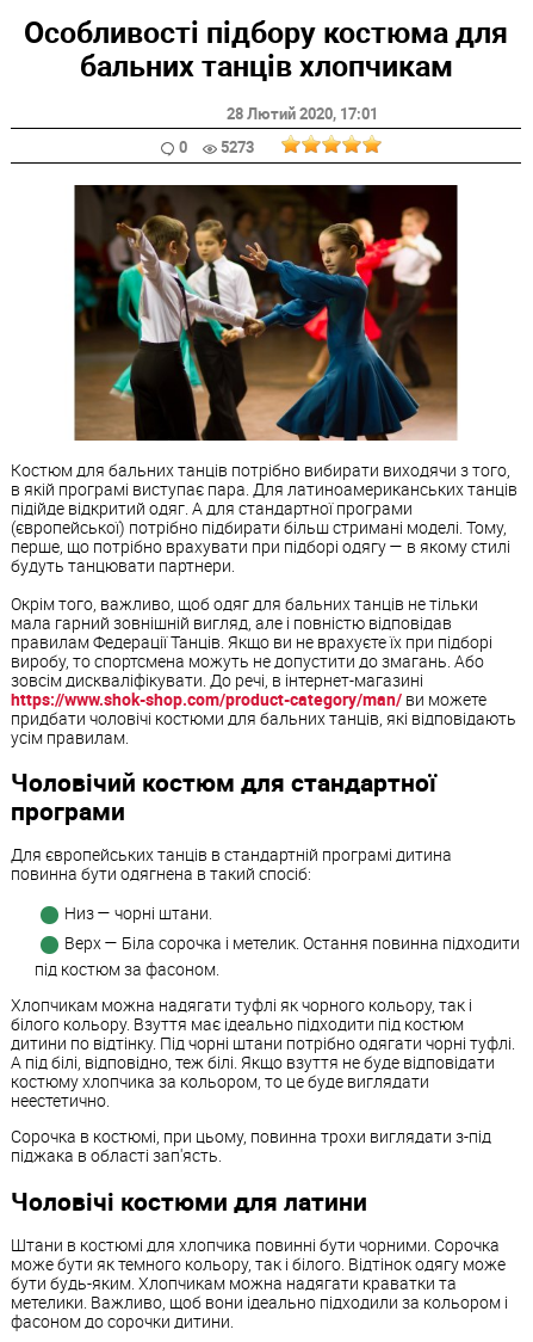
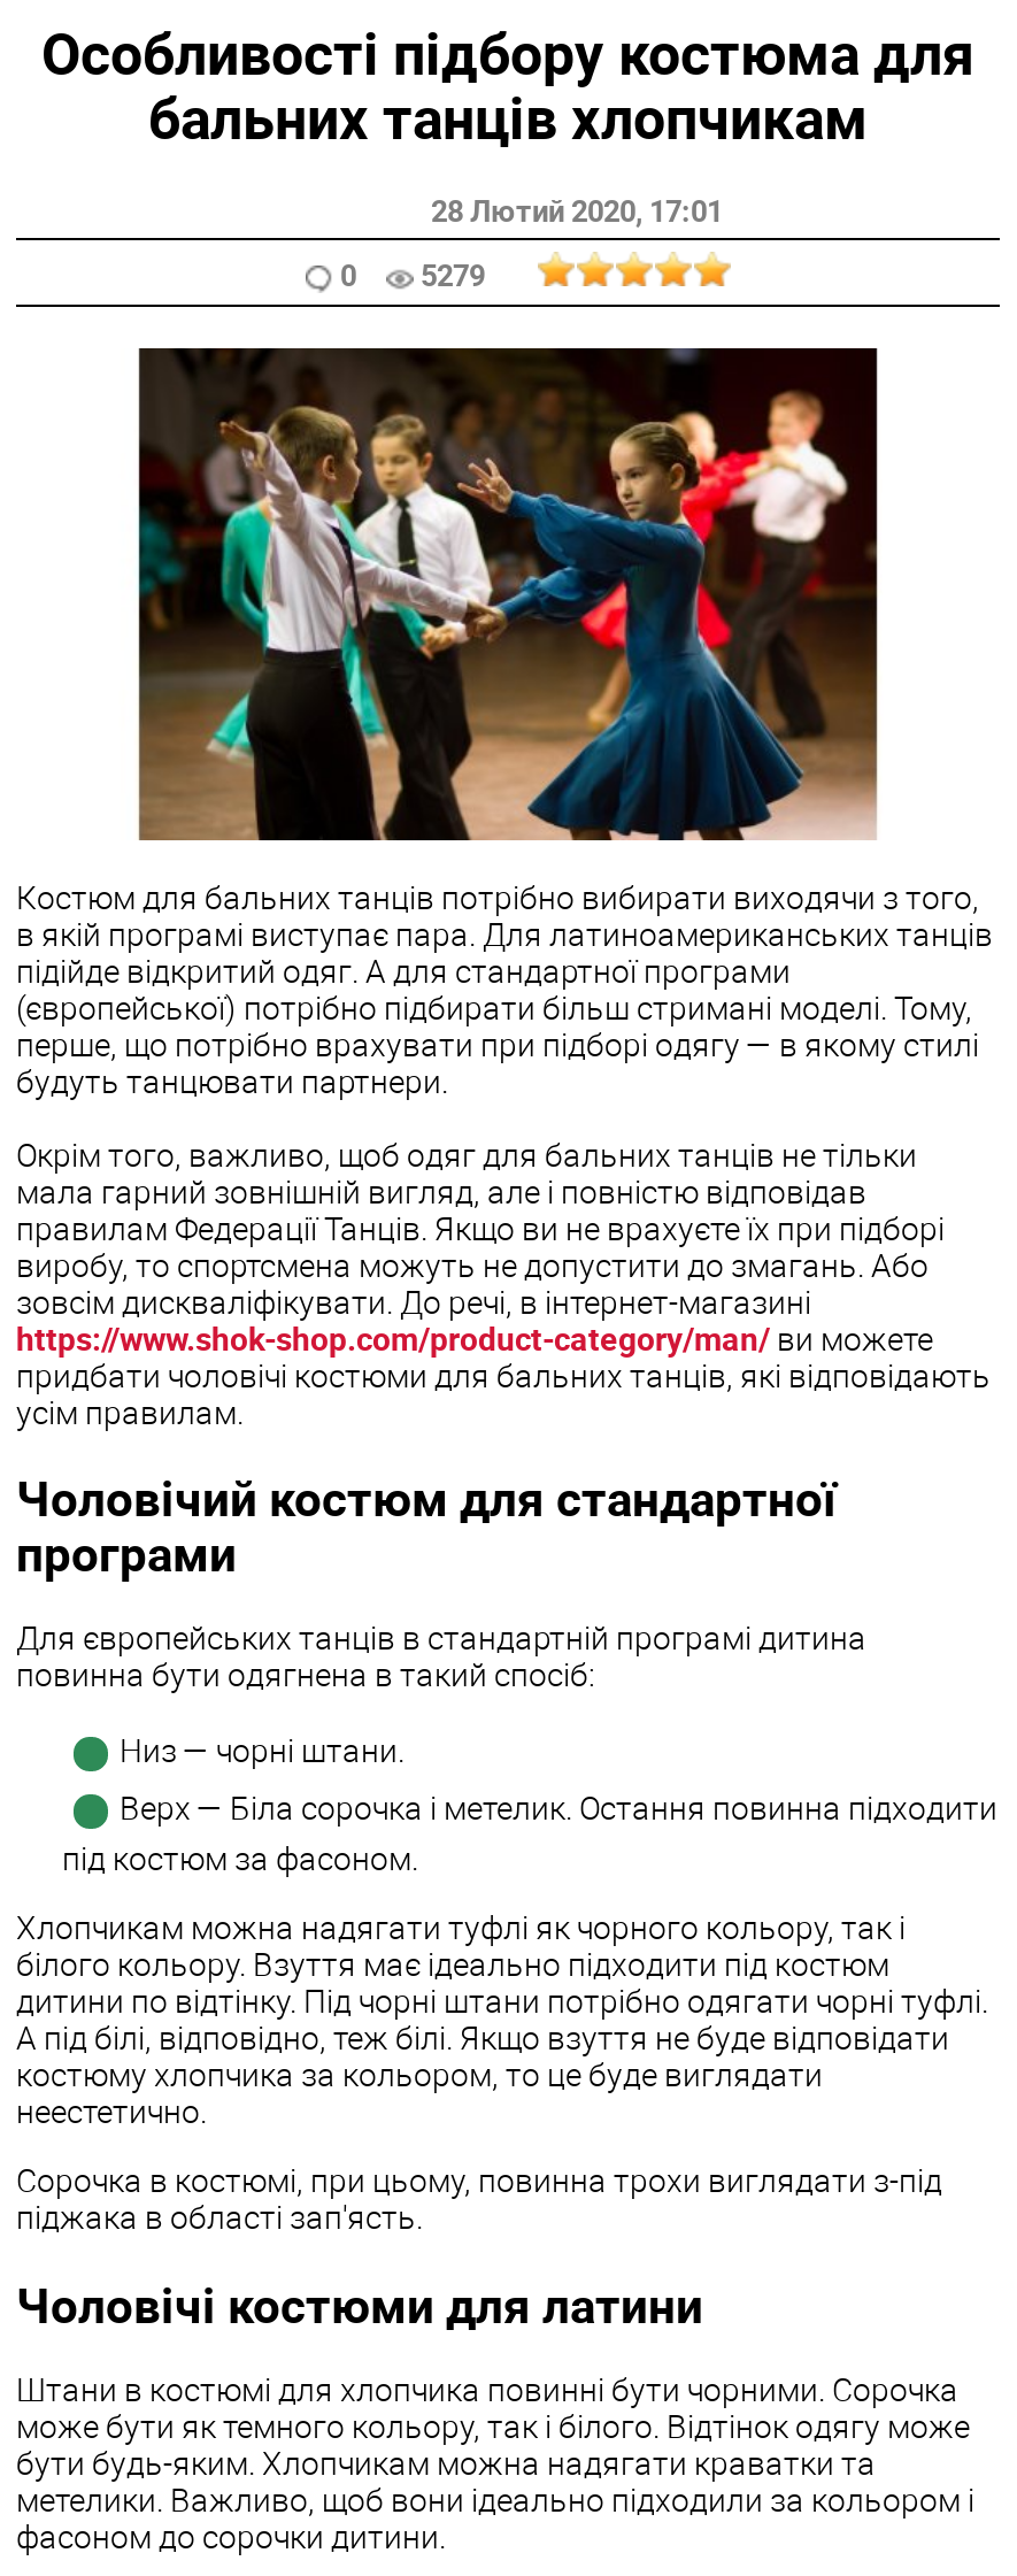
[179,136,258,158] 0 5273 -> [340,254,492,295] 0 5279

